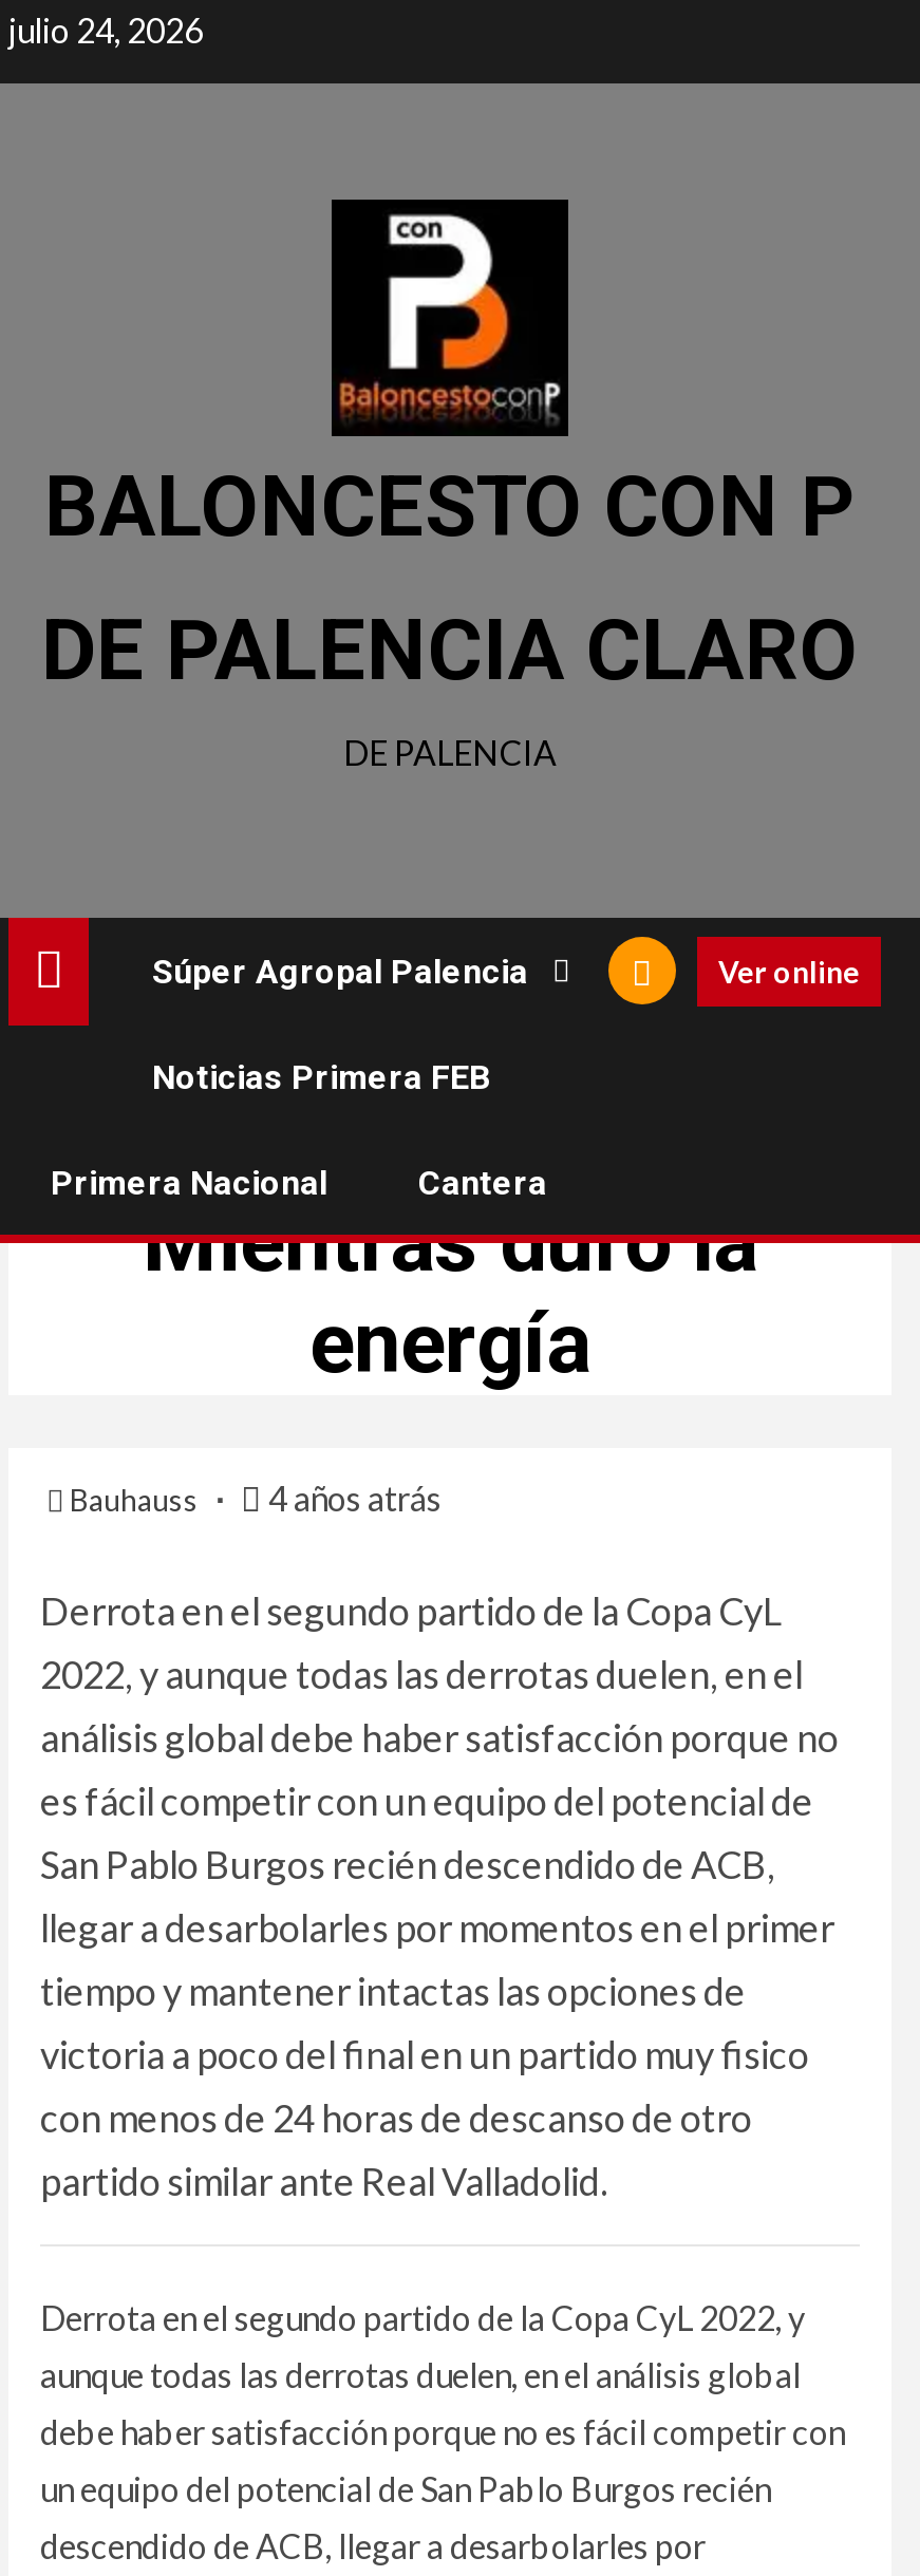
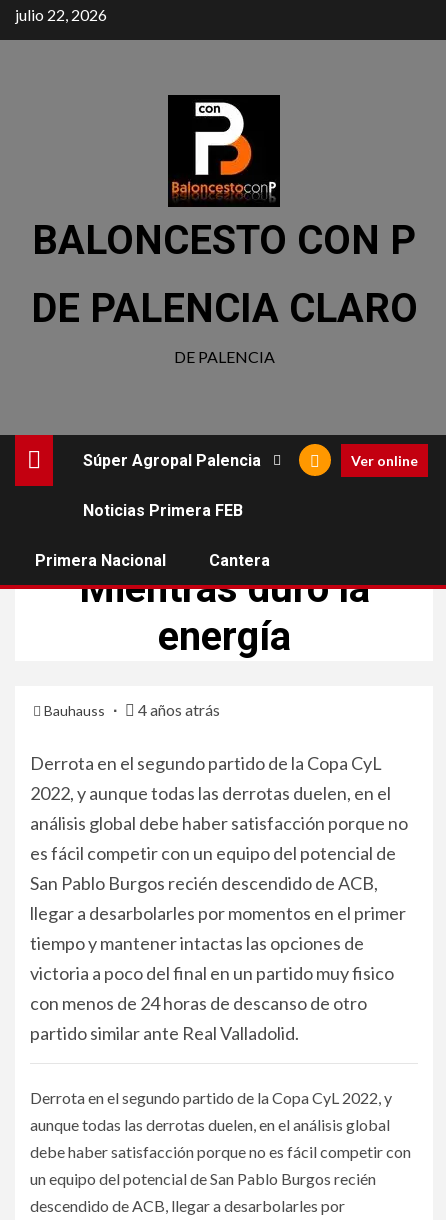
[8,10,203,50] julio 24, 2026 -> [15,5,107,24] julio 22, 2026

